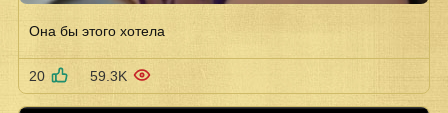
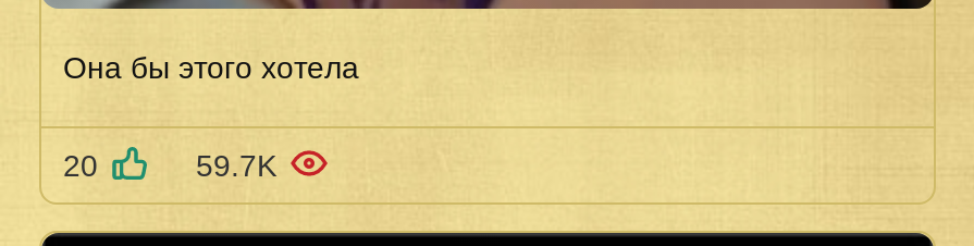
[90,68,127,84] 59.3K -> [196,148,276,182] 59.7K

